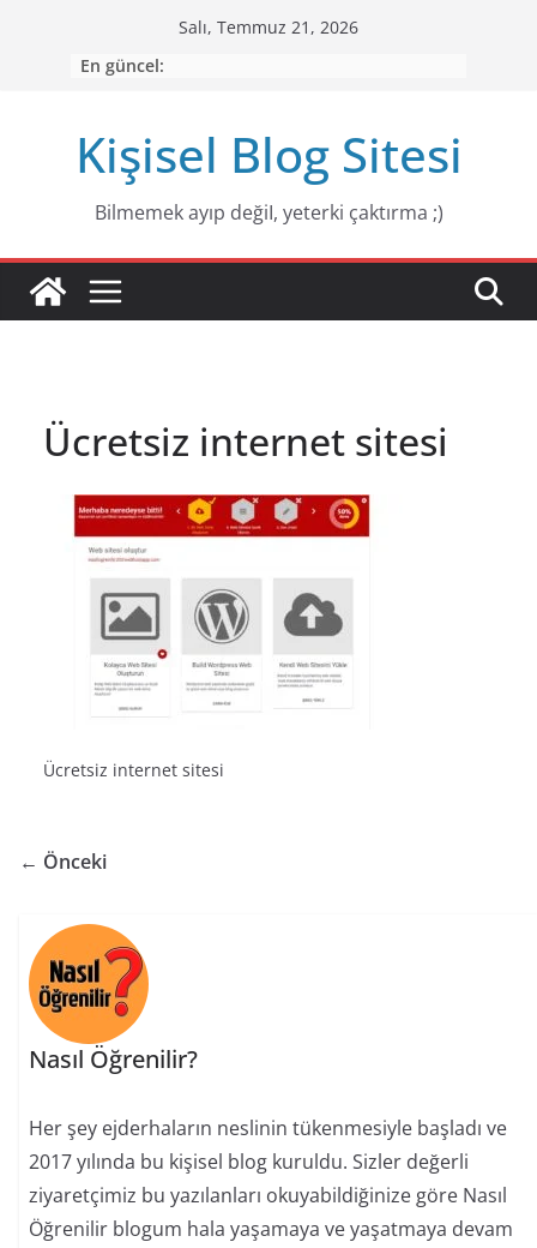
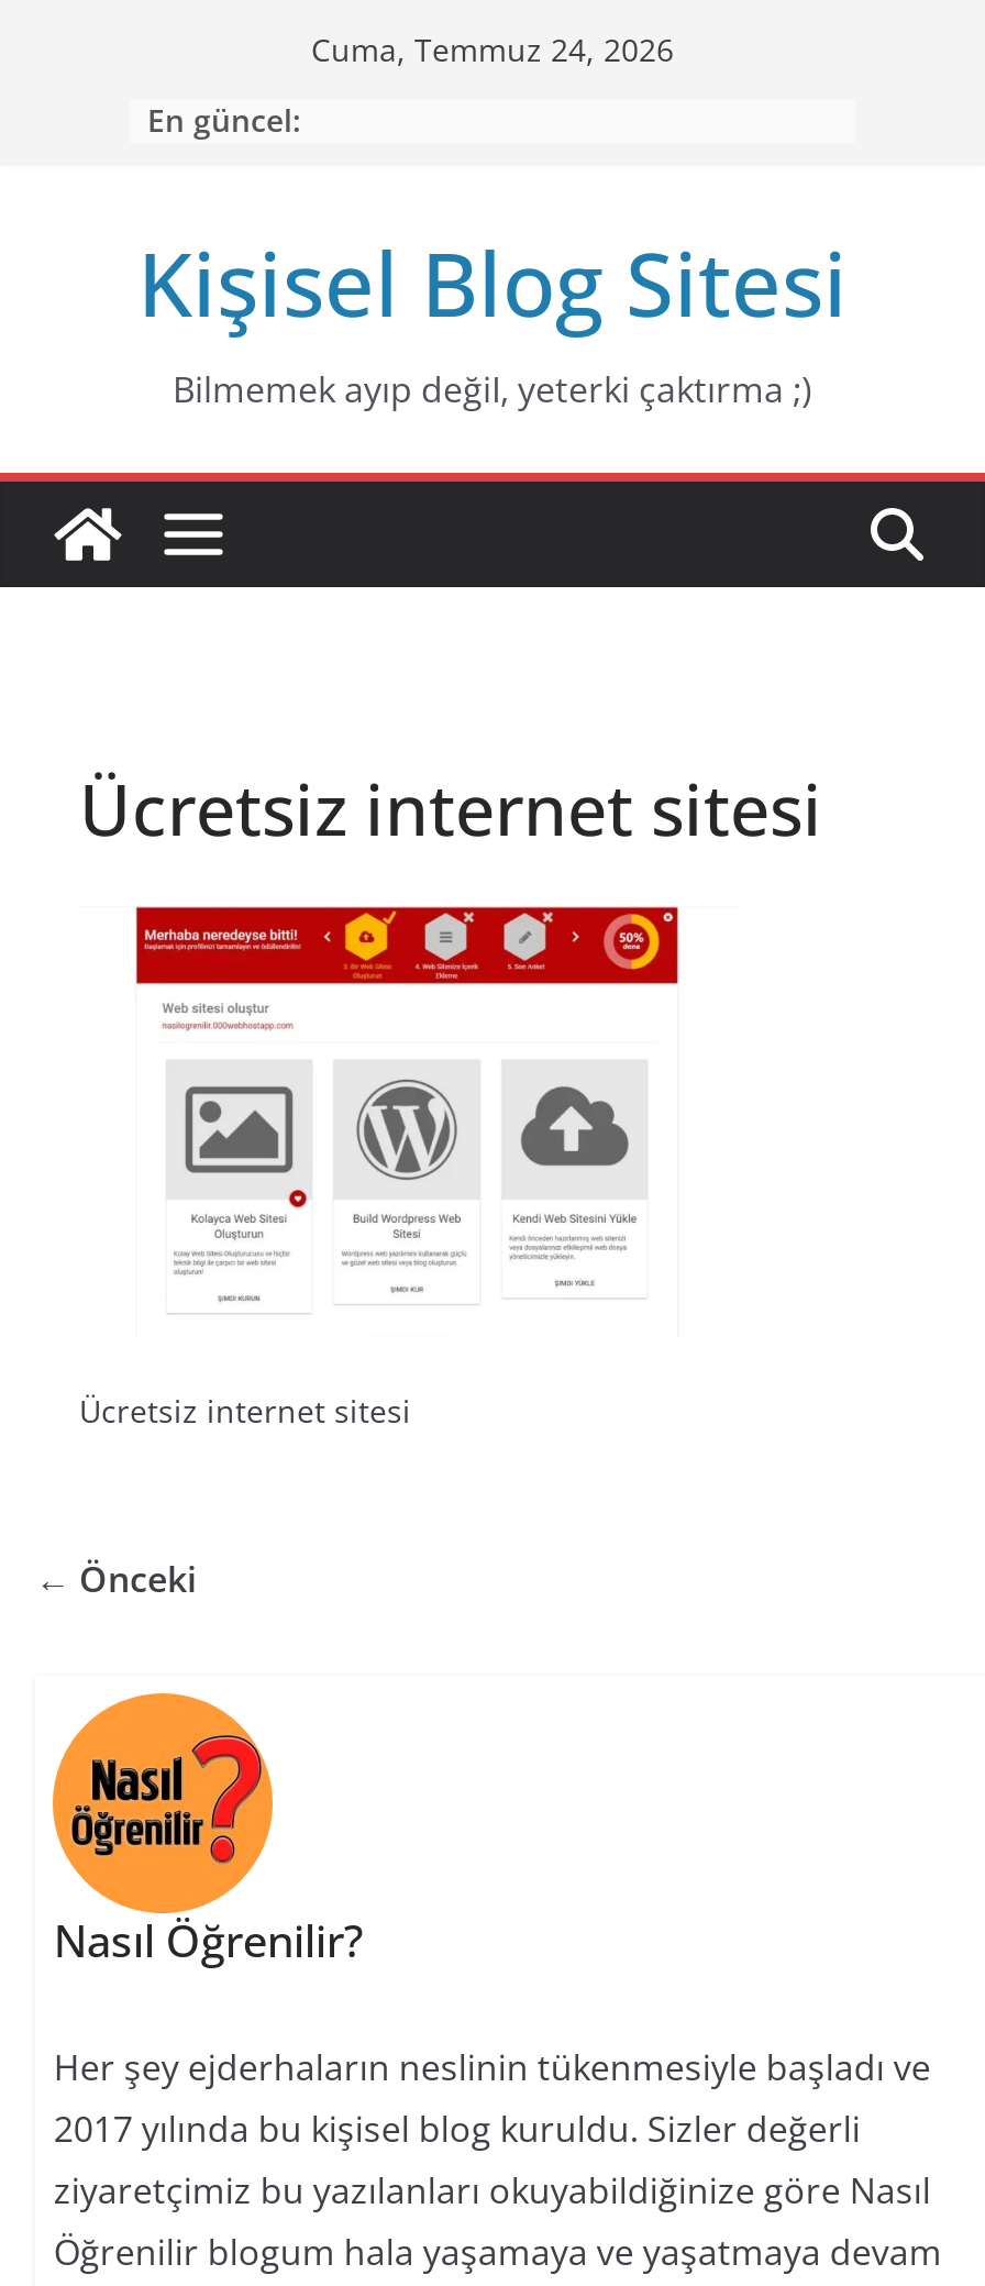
[179,16,358,38] Salı, Temmuz 21, 2026 -> [311,29,674,70] Cuma, Temmuz 24, 2026

